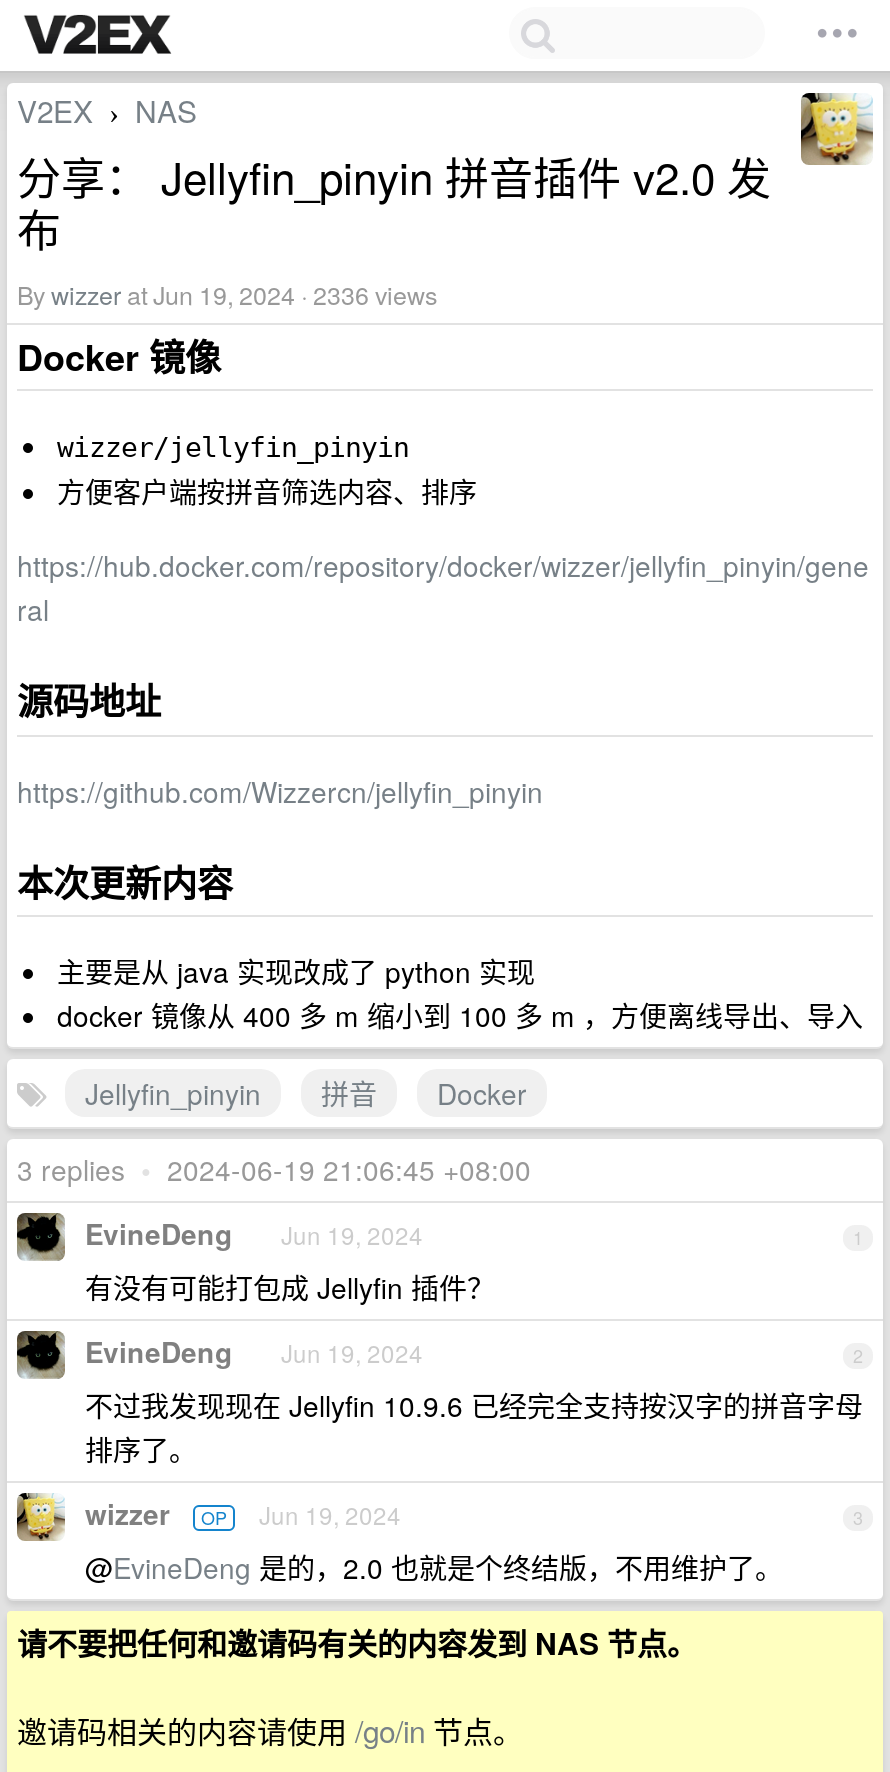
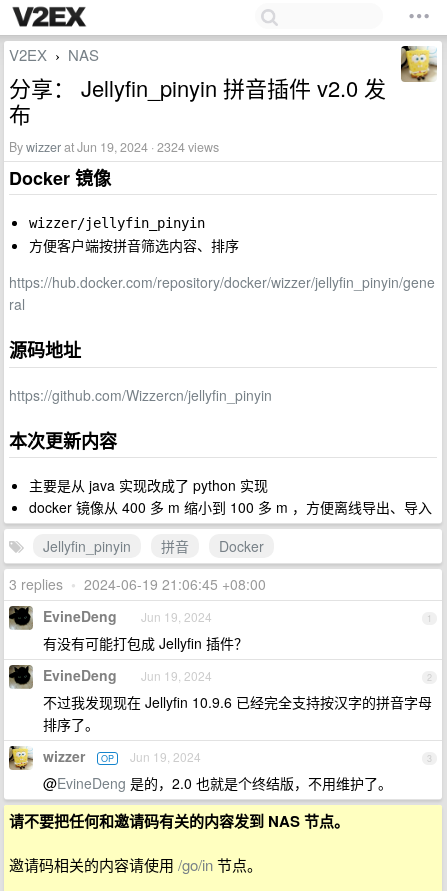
[17,277,437,313] Bywizzer at Jun 19, 2024 · 2336 views -> [9,138,219,156] Bywizzer at Jun 19, 2024 · 2324 views

